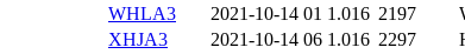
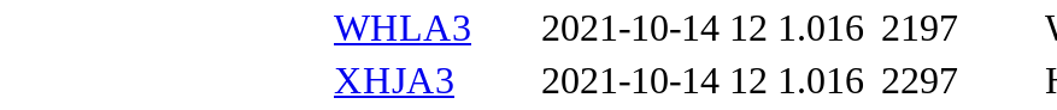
[108,4,416,24] WHLA3 2021-10-14 01 1.016 2197 -> [334,8,958,49] WHLA3 2021-10-14 12 1.016 2197
[210,30,416,50] 2021-10-14 06 1.016 2297 -> [541,61,958,101] 2021-10-14 12 1.016 2297

